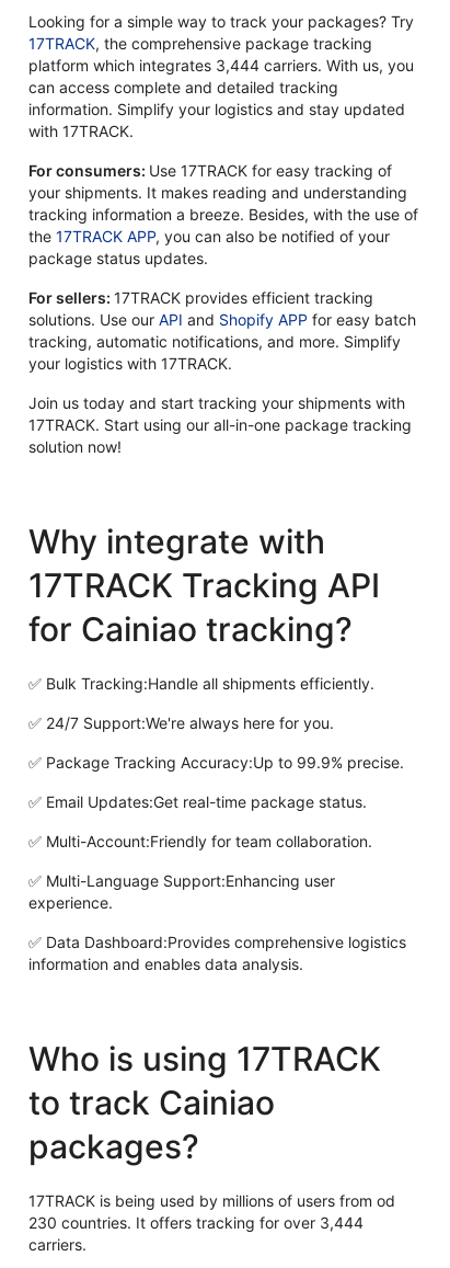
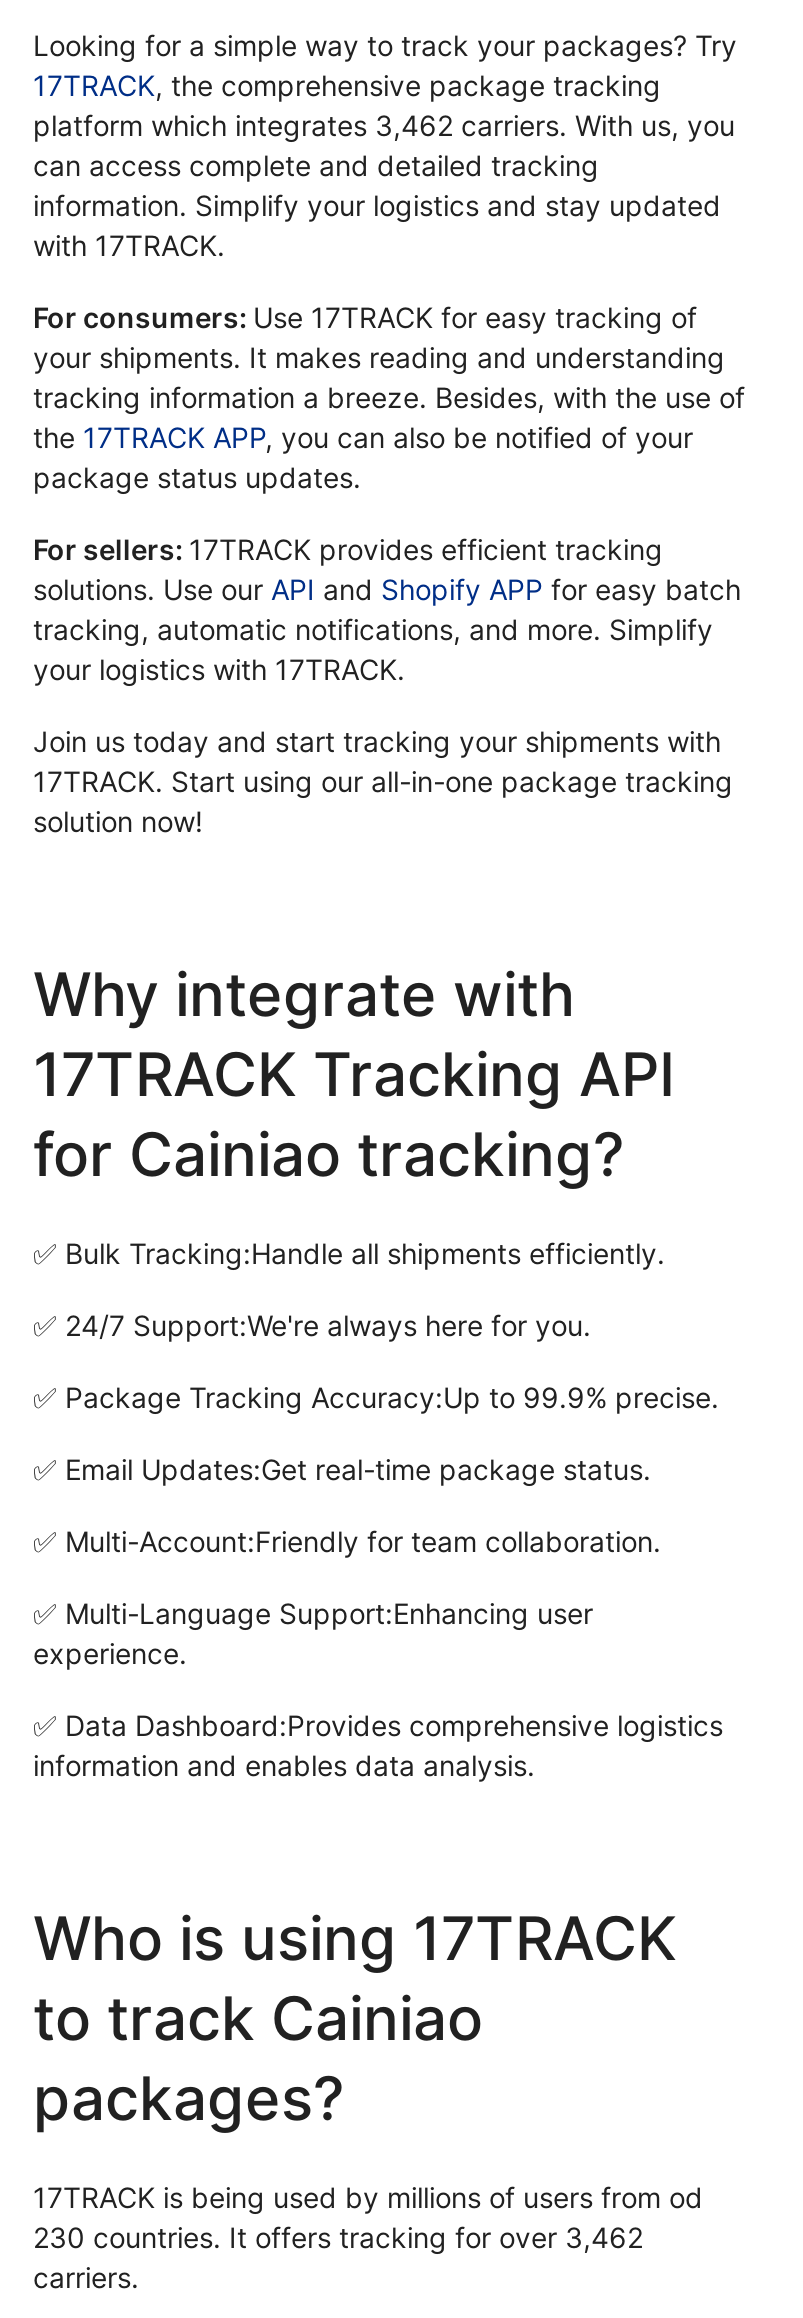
[28,56,414,75] platform which integrates 3,444 carriers. With us, you -> [33,109,735,143] platform which integrates 3,462 carriers. With us, you
[28,1214,364,1232] 230 countries. It offers tracking for over 3,444 -> [33,2221,643,2255] 230 countries. It offers tracking for over 3,462

